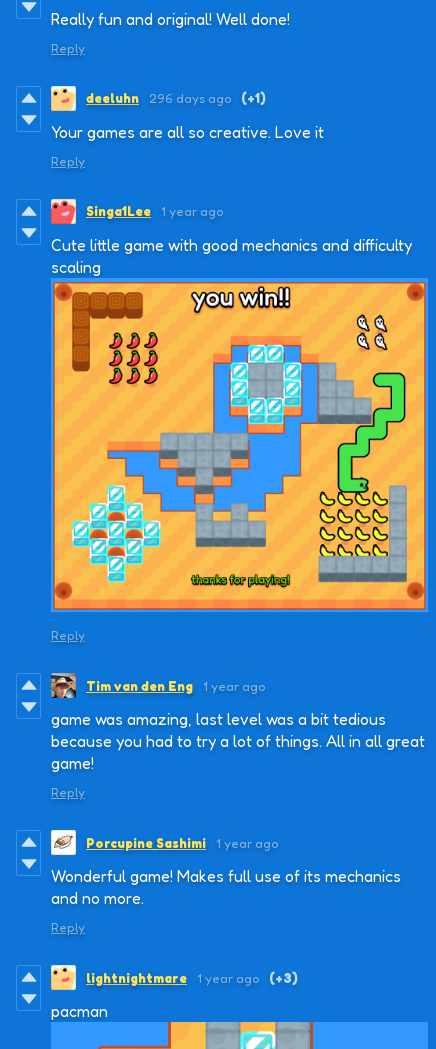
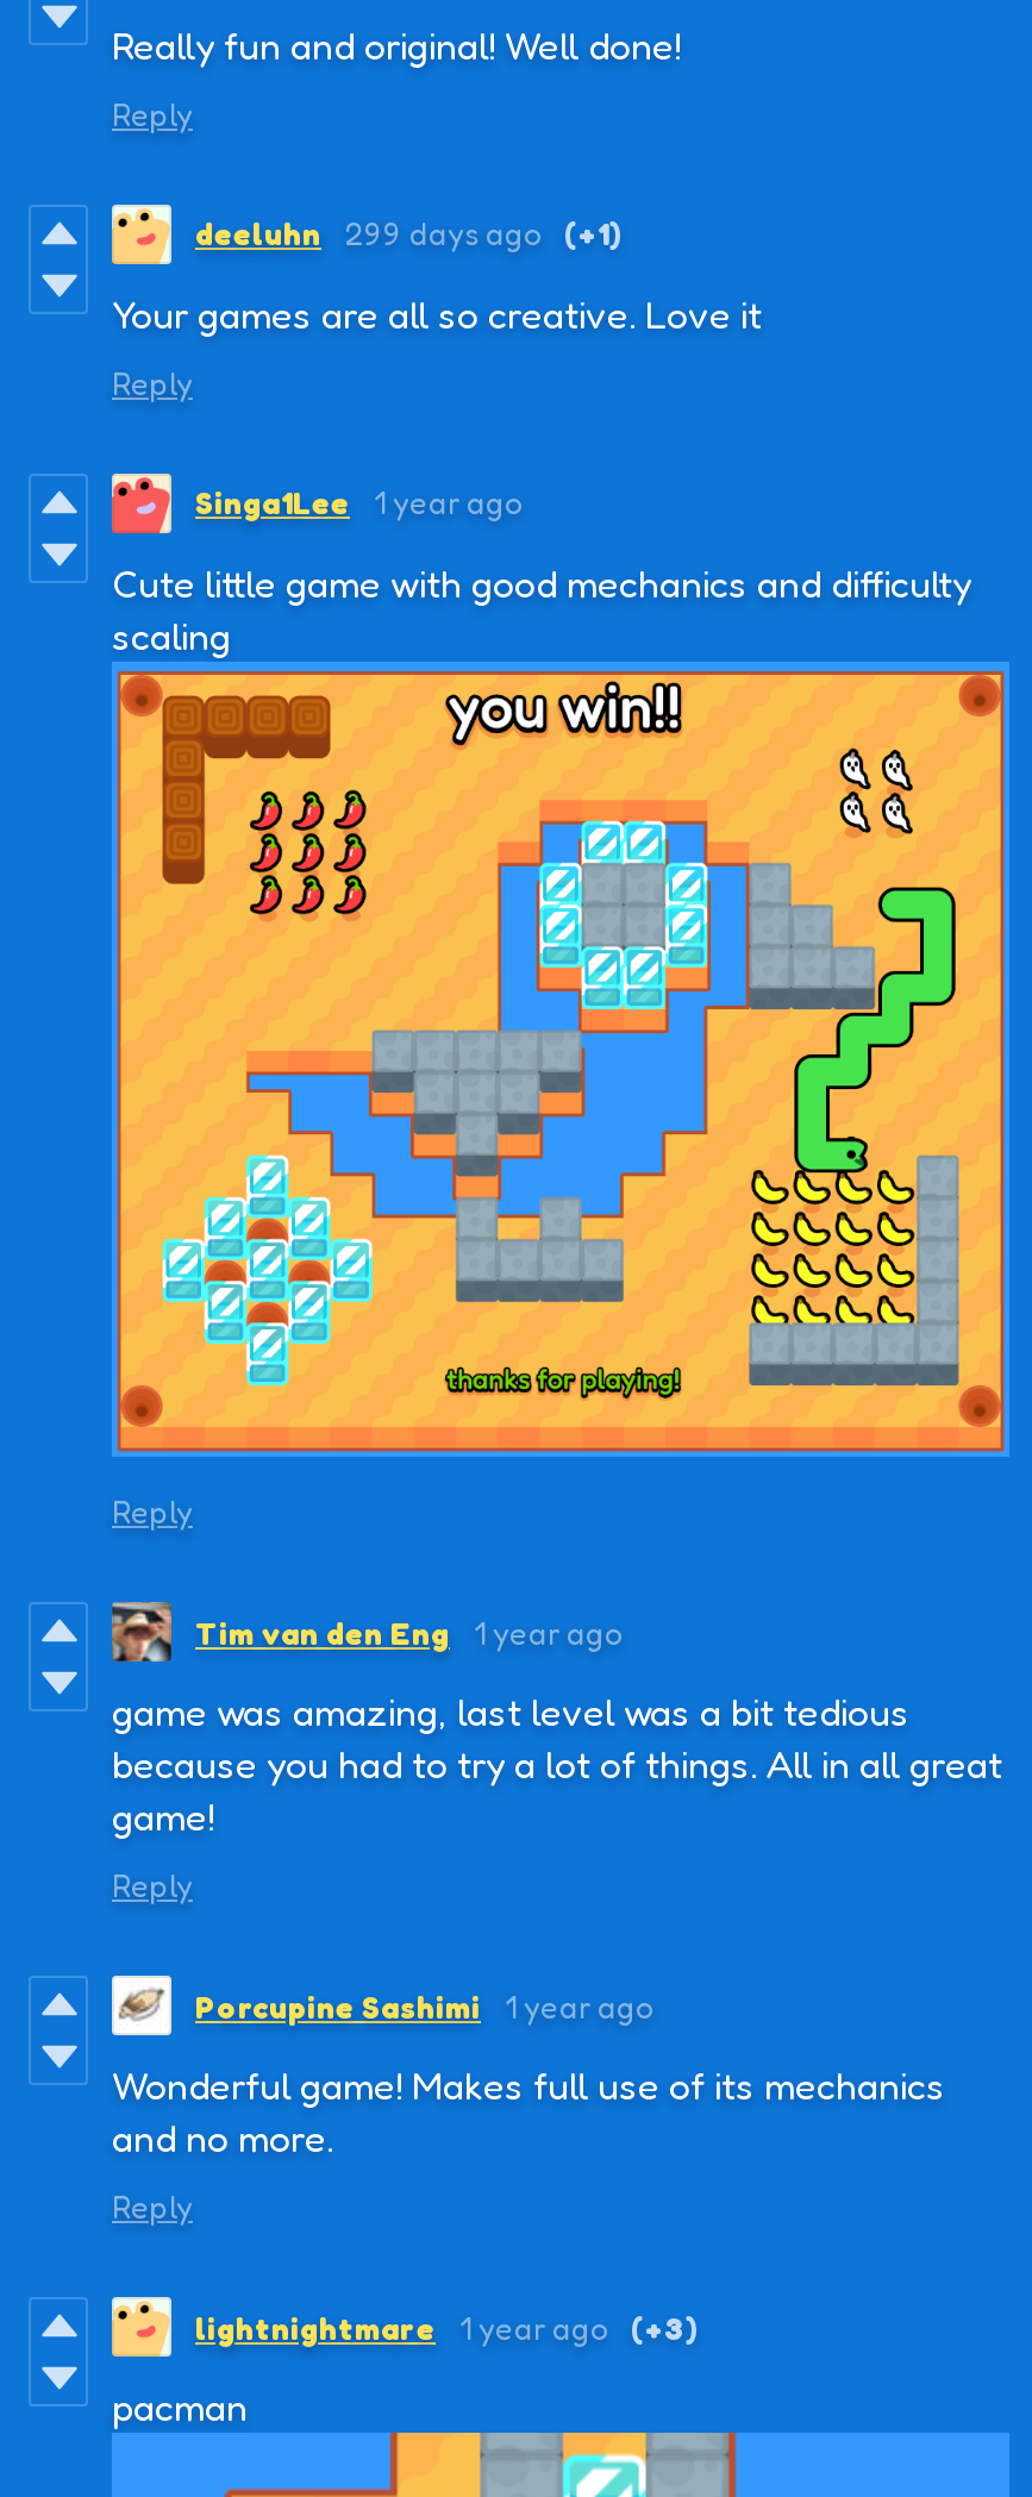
[86,90,266,106] deeluhn 296 days ago (+1) -> [195,215,624,253] deeluhn 299 days ago (+1)

